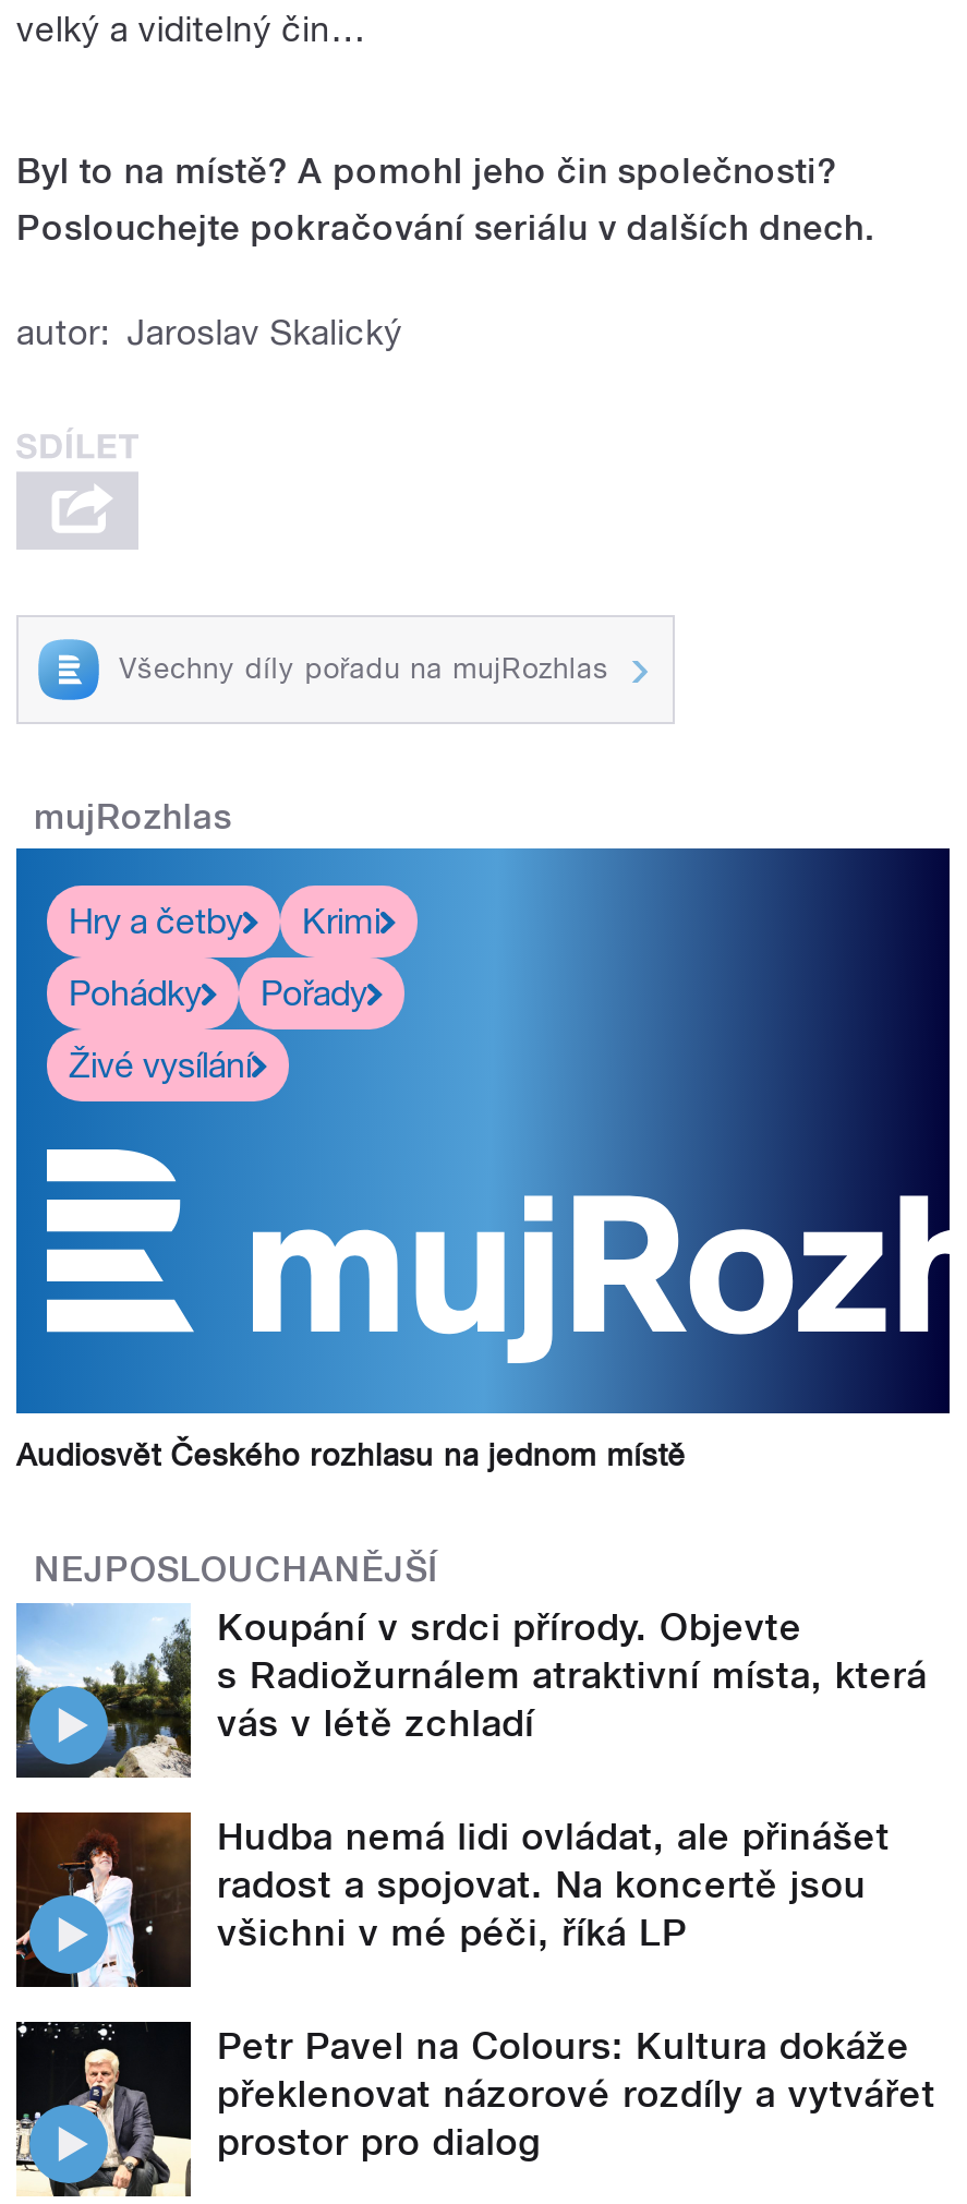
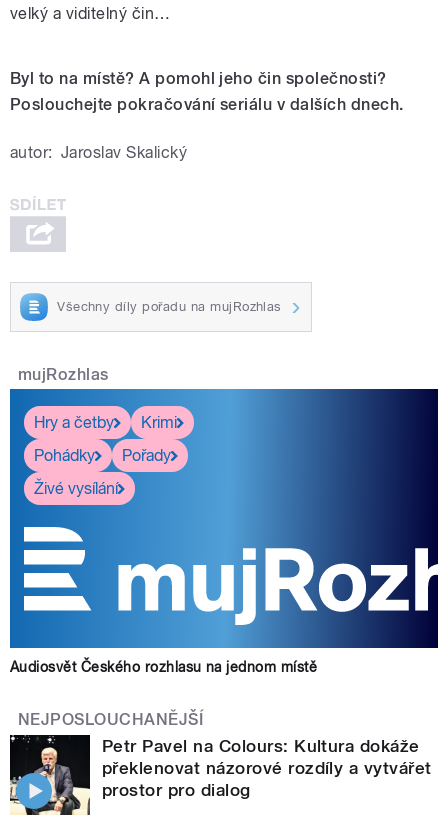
[14,1603,927,1953] [image] | Koupání v srdci přírody. Objevte | s Radiožurnálem atraktivní místa, která | vás v létě zchladí | Hudba nemá lidi ovládat, ale přinášet | radost a spojovat. Na koncertě jsou | všichni v mé péči, říká LP -> none
[14,1810,193,1989] [image] -> none

